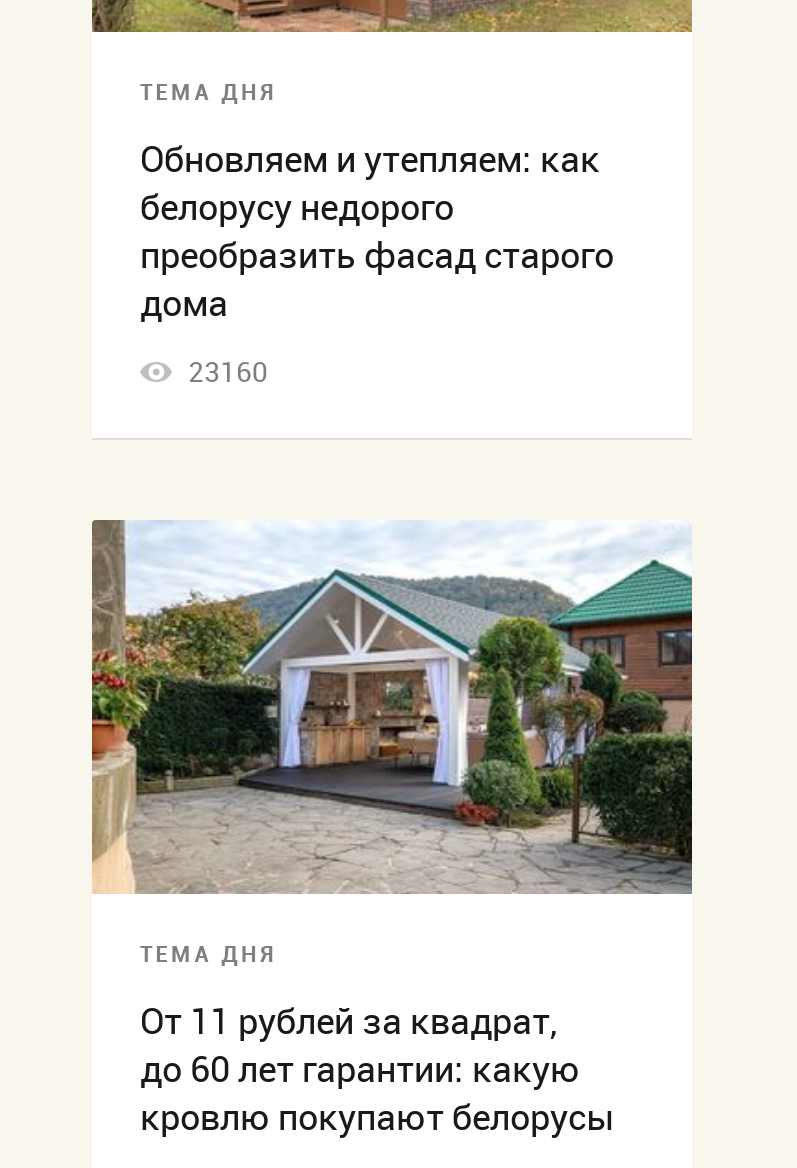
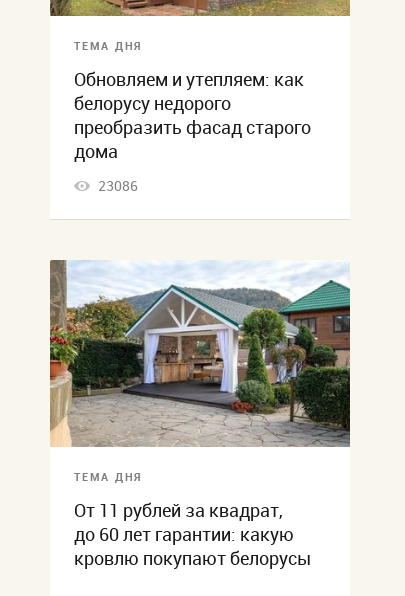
[188,356,268,388] 23160 -> [98,178,138,194] 23086

